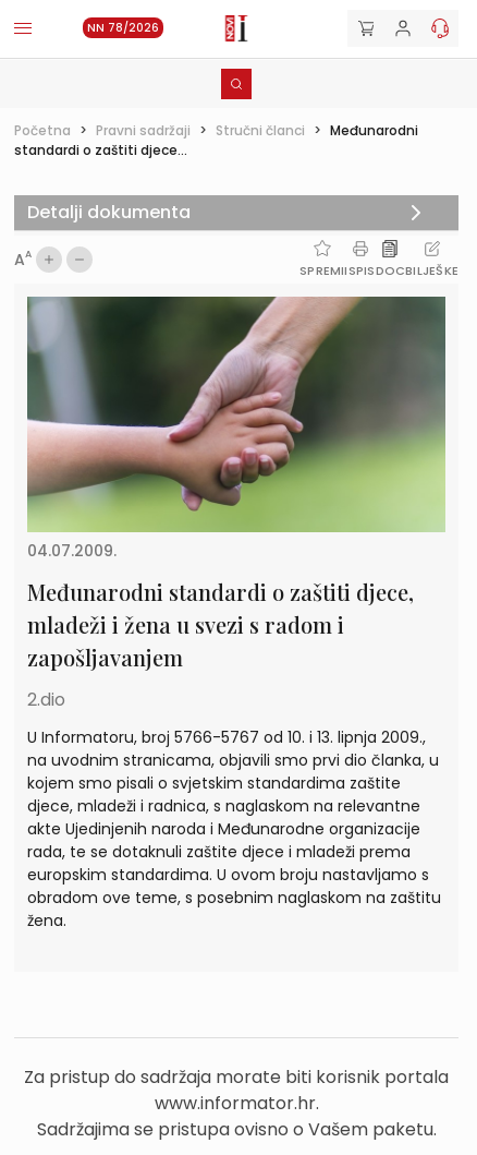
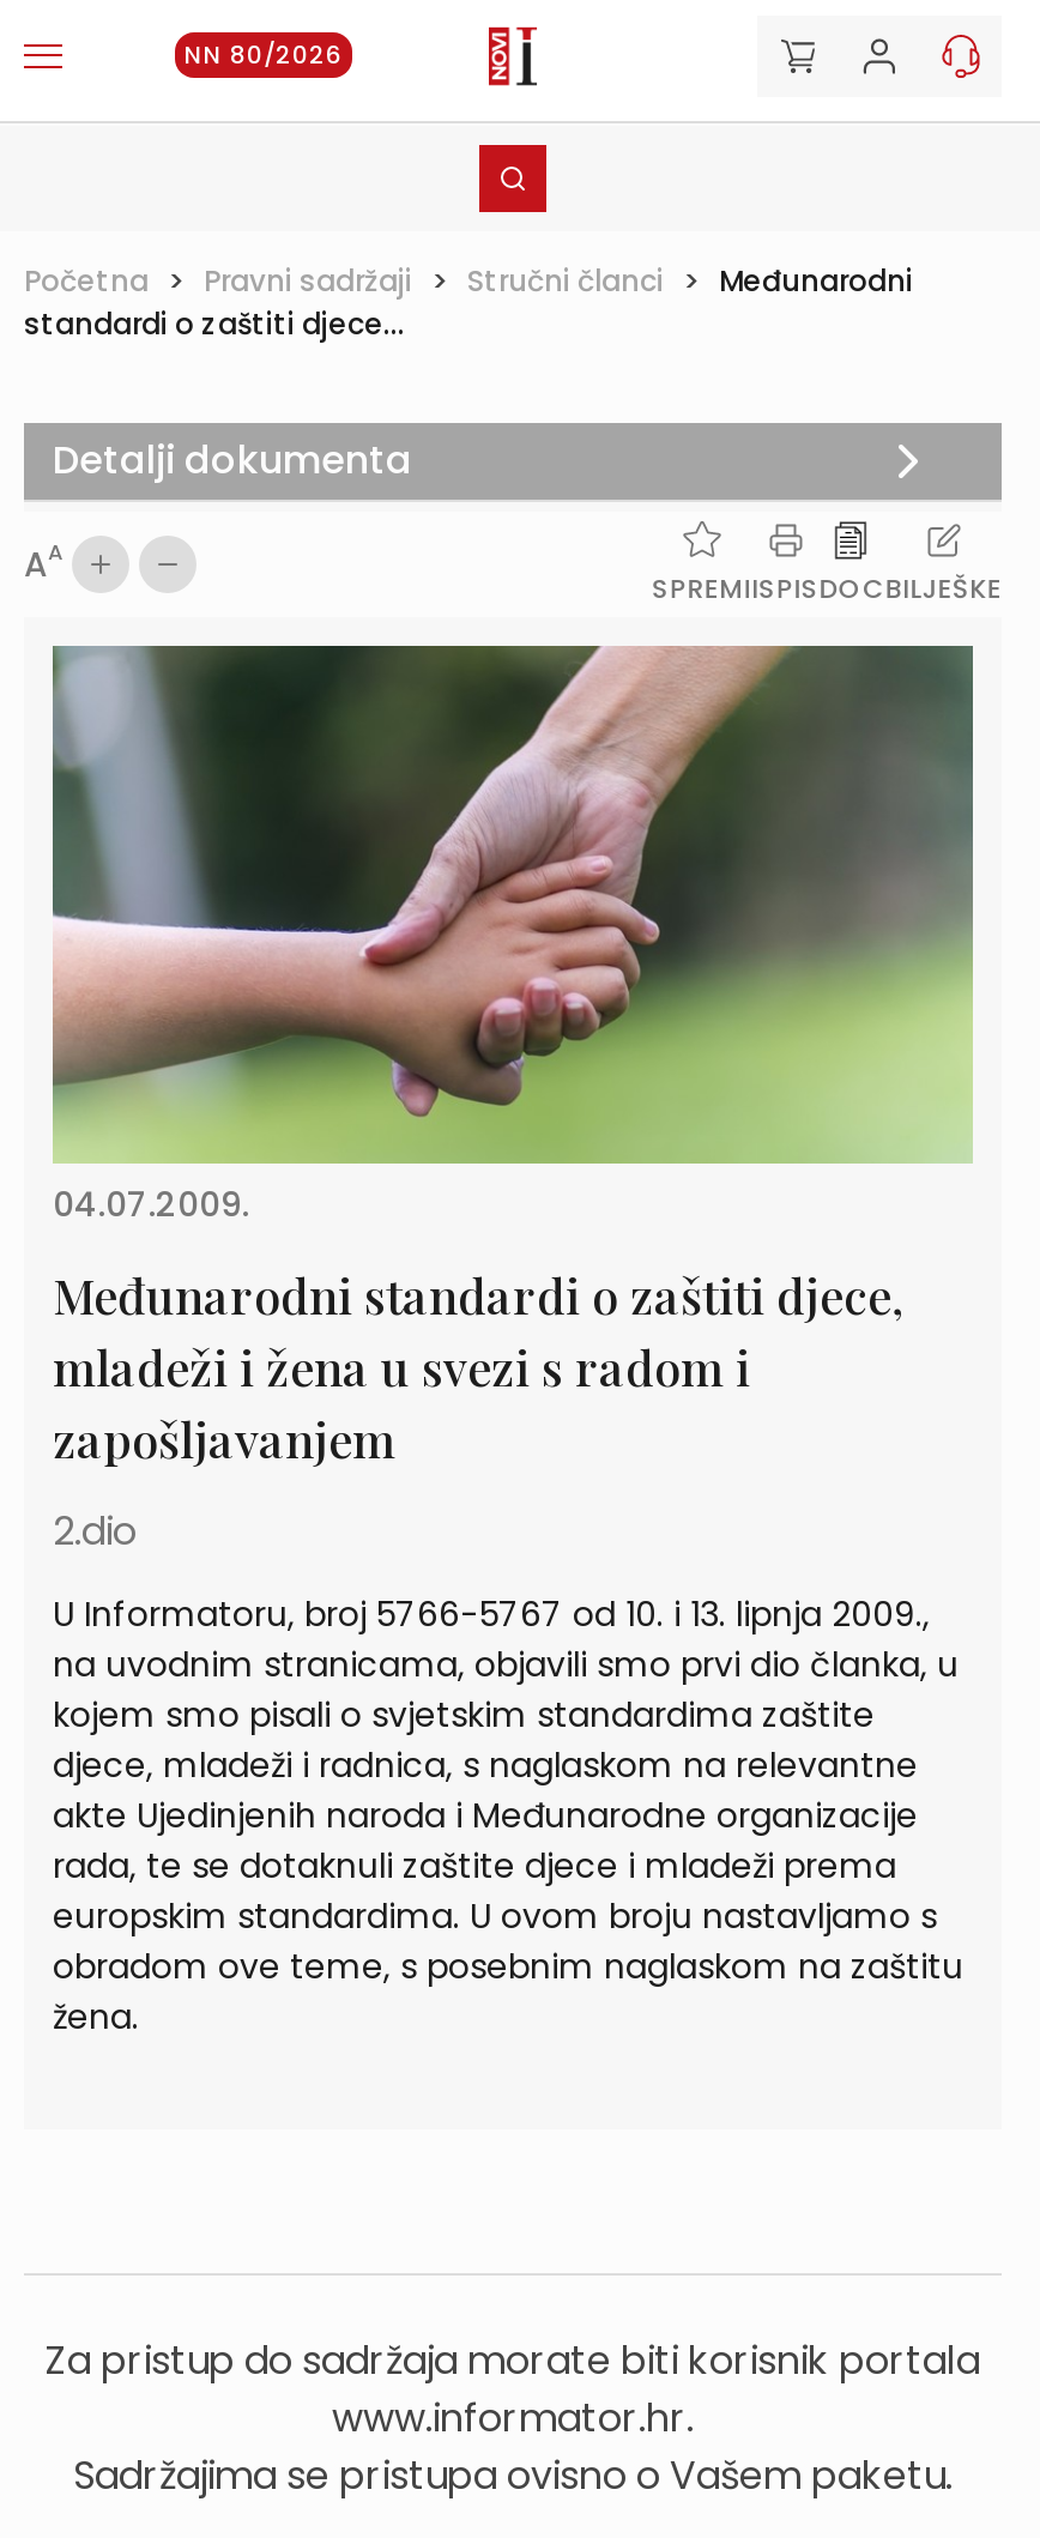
[87,20,159,36] NN 78/2026 -> [185,37,343,73] NN 80/2026

